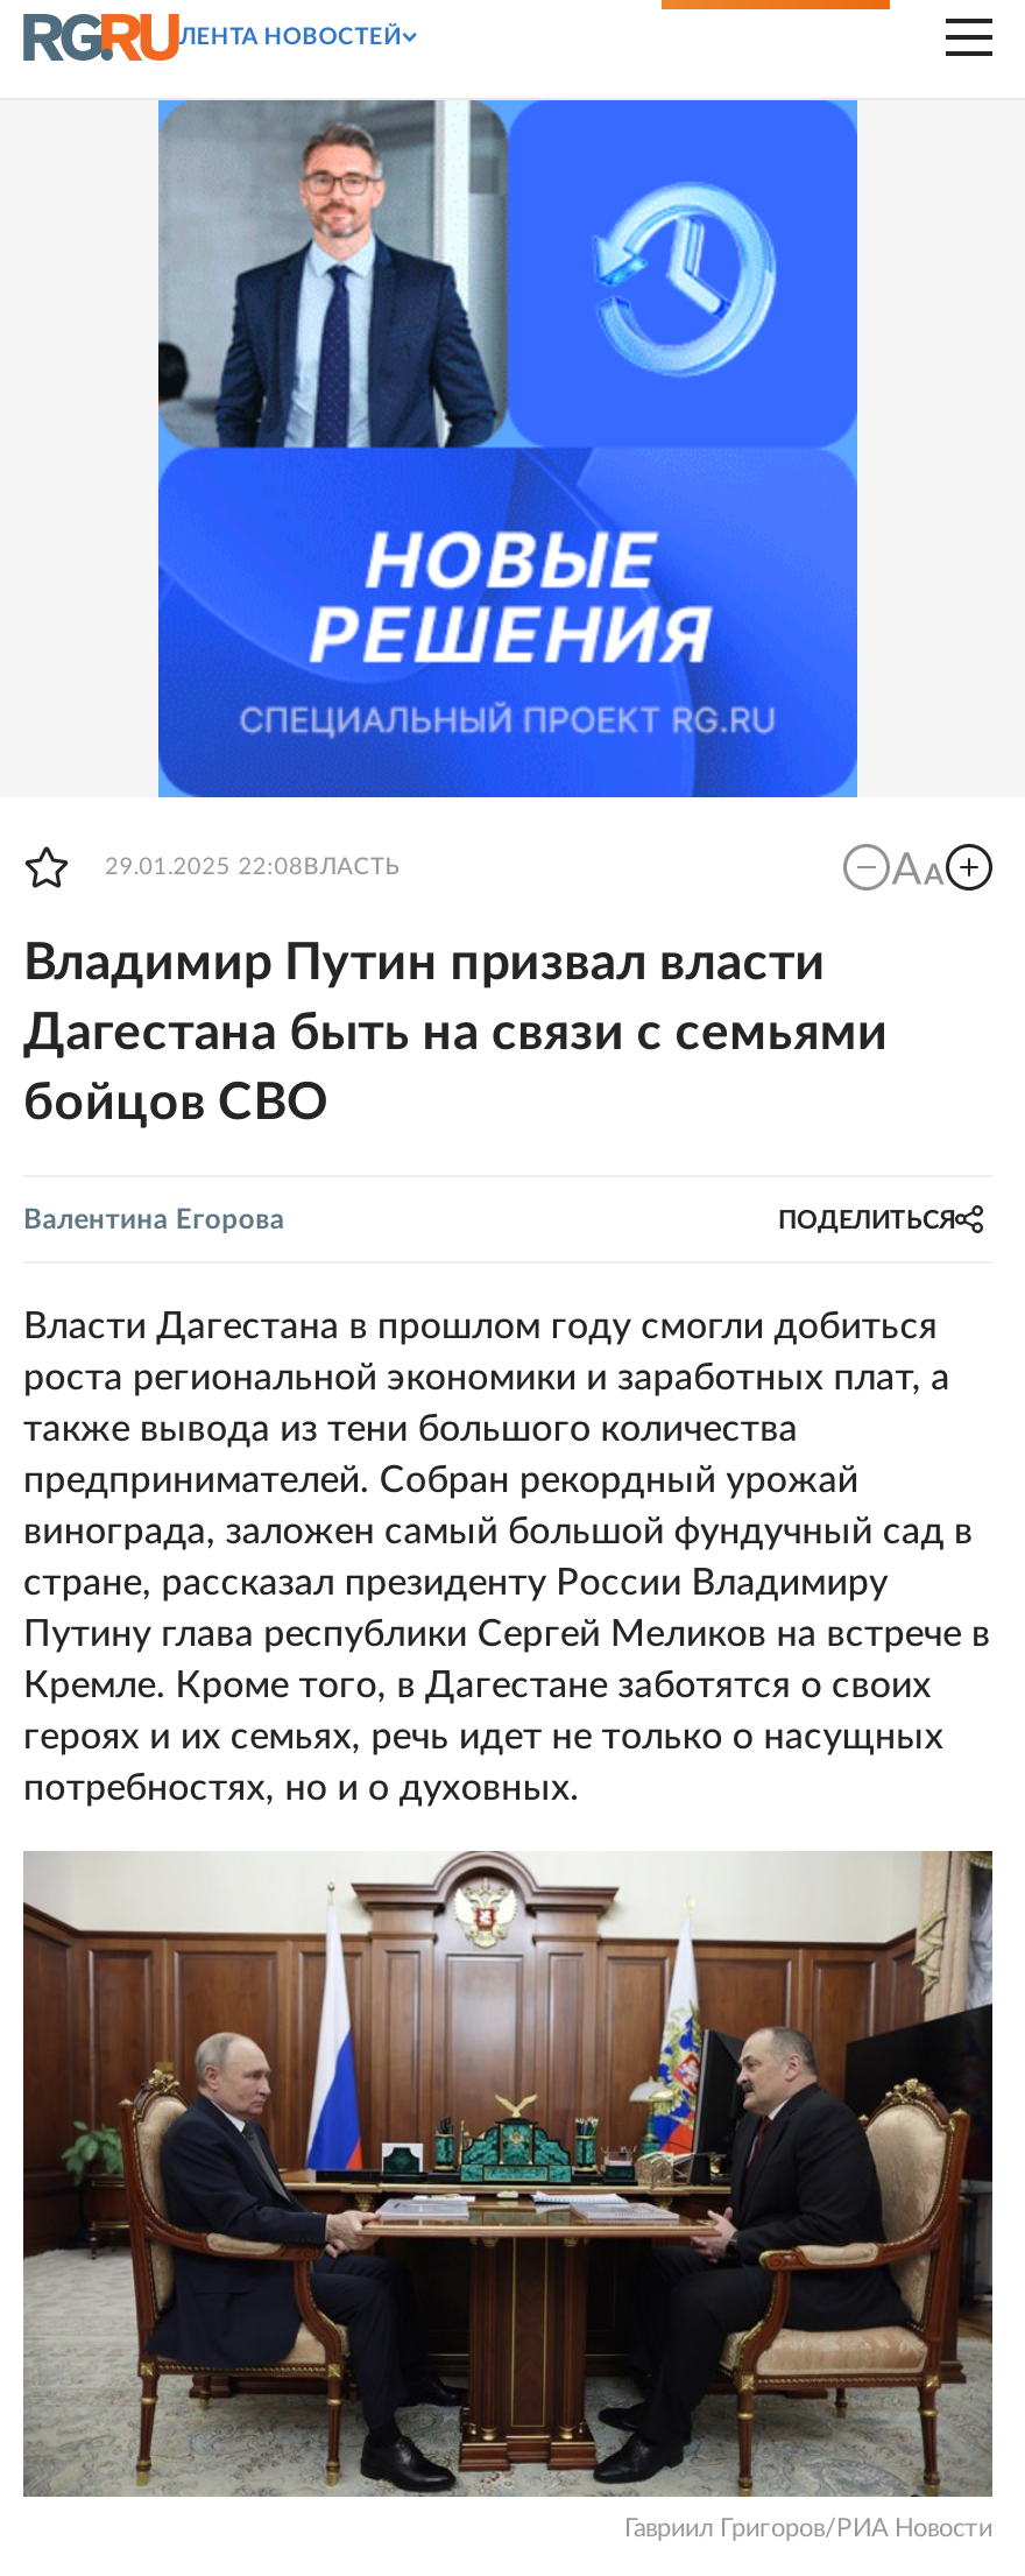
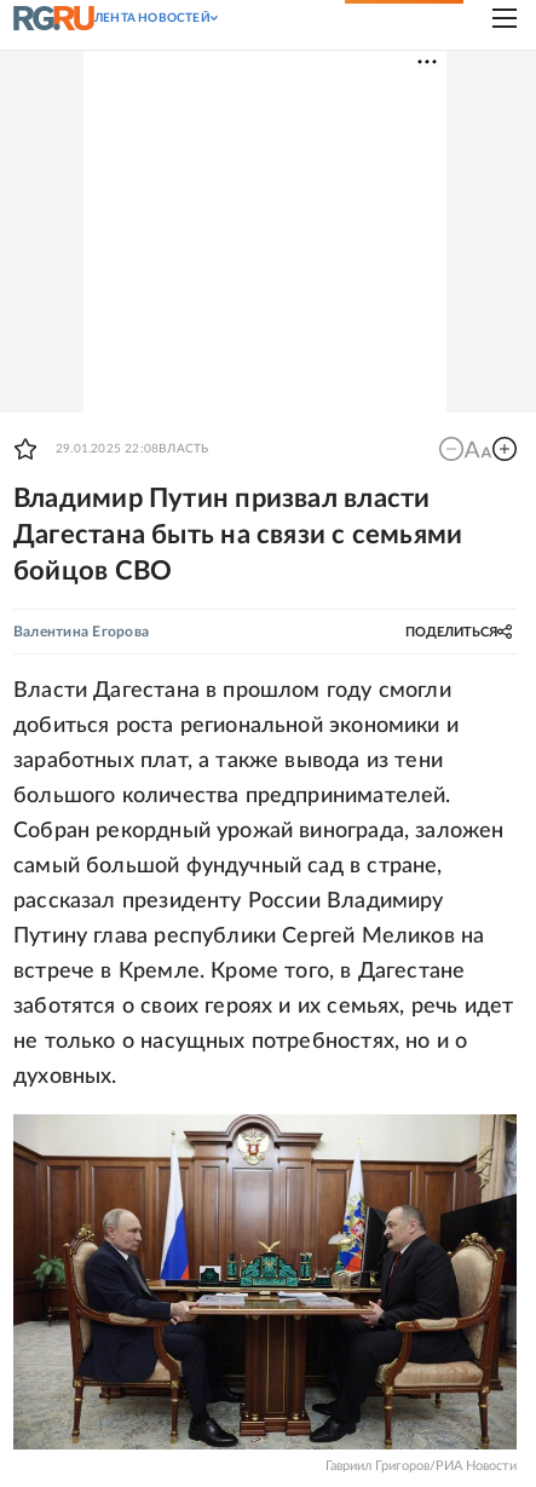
[156,98,860,800] [image] -> none

